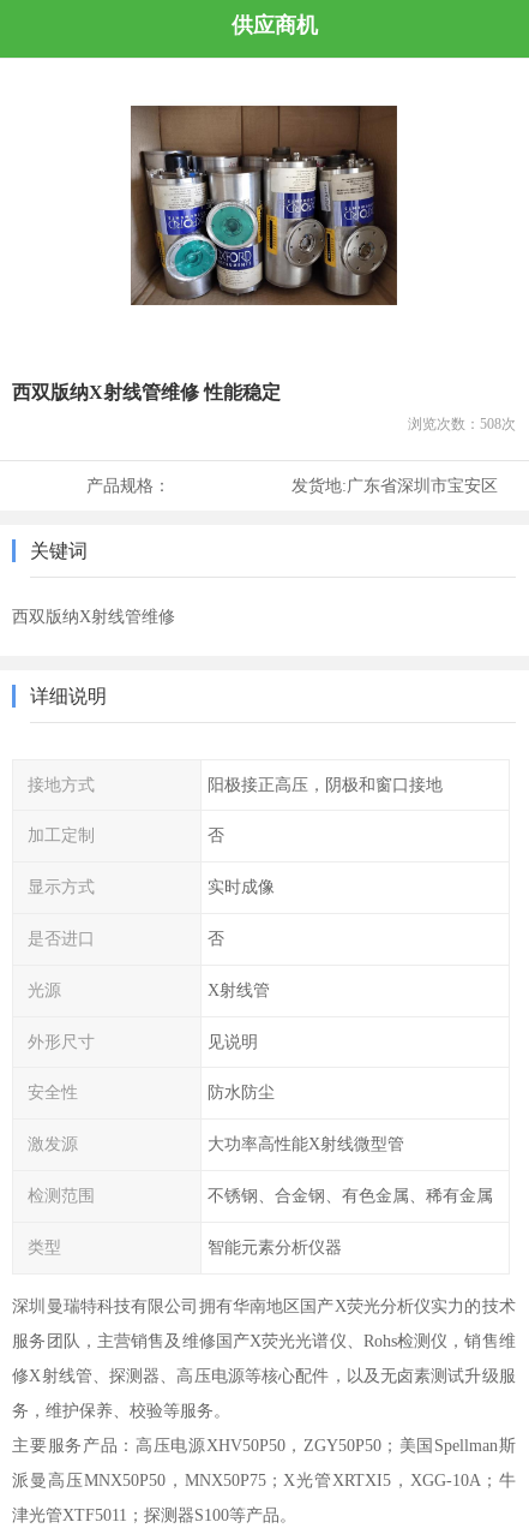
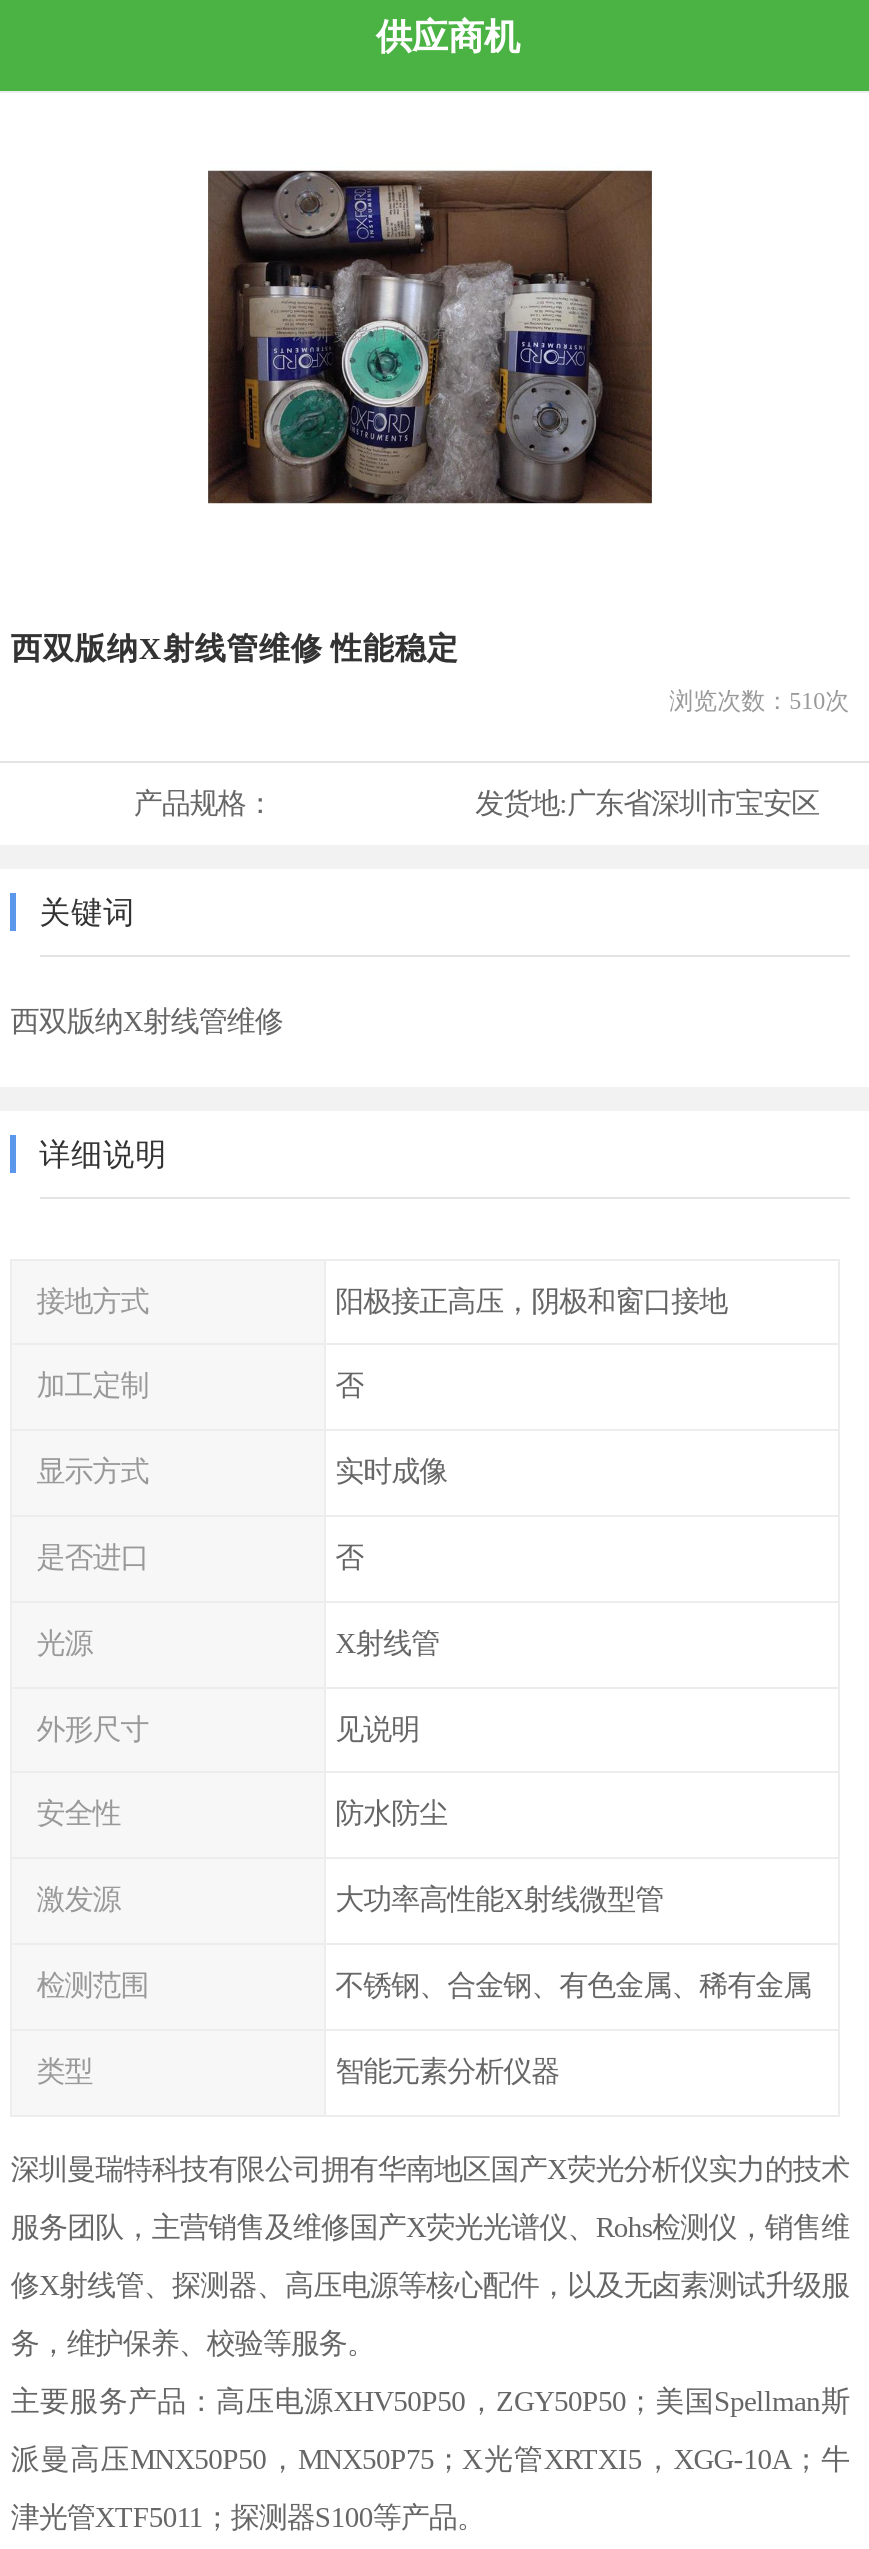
[131,105,397,306] [image] -> [208,169,652,505] [image]
[407,415,515,432] 浏览次数：508次 -> [669,686,849,714] 浏览次数：510次

